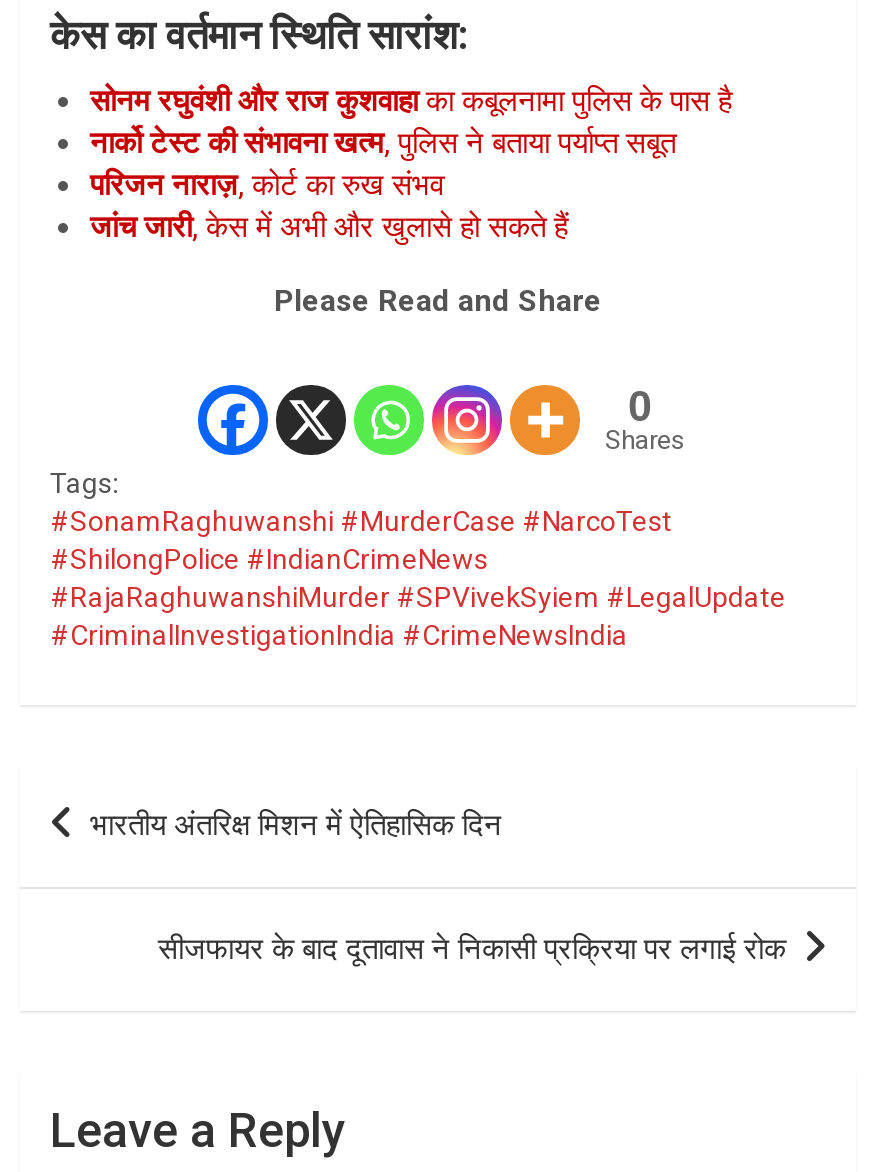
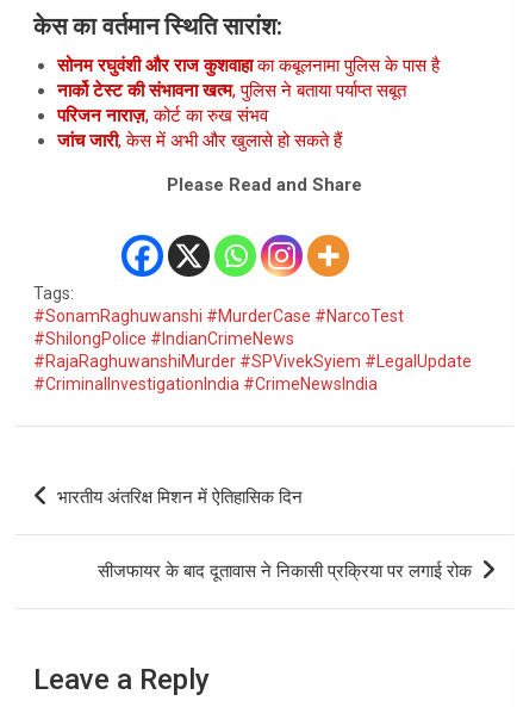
[605,381,685,455] 0 | Shares -> none

